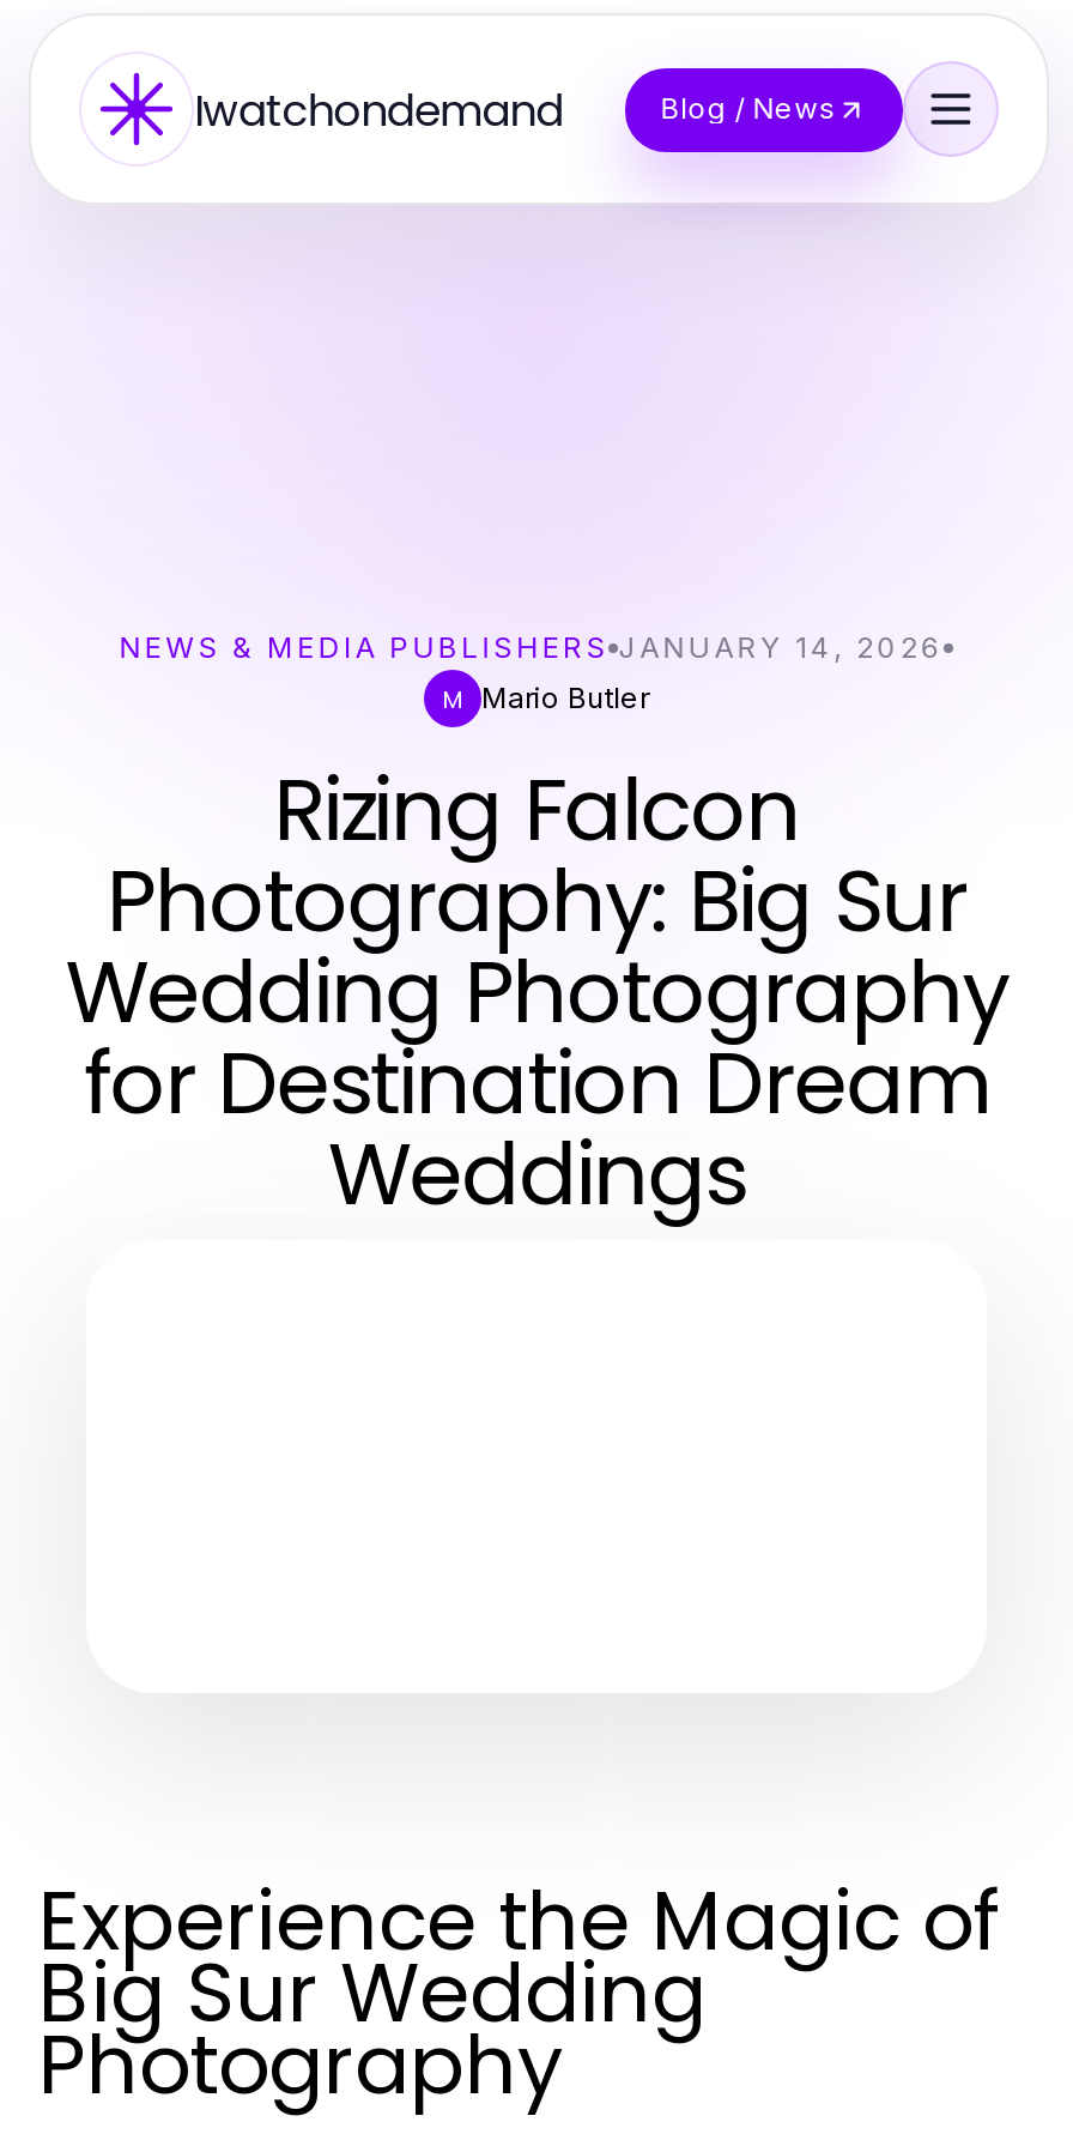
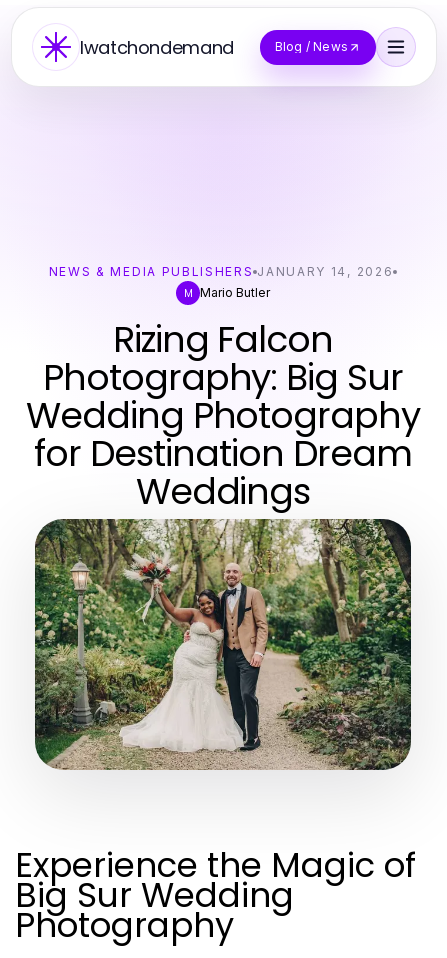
none -> [34,518,412,771] [image]

